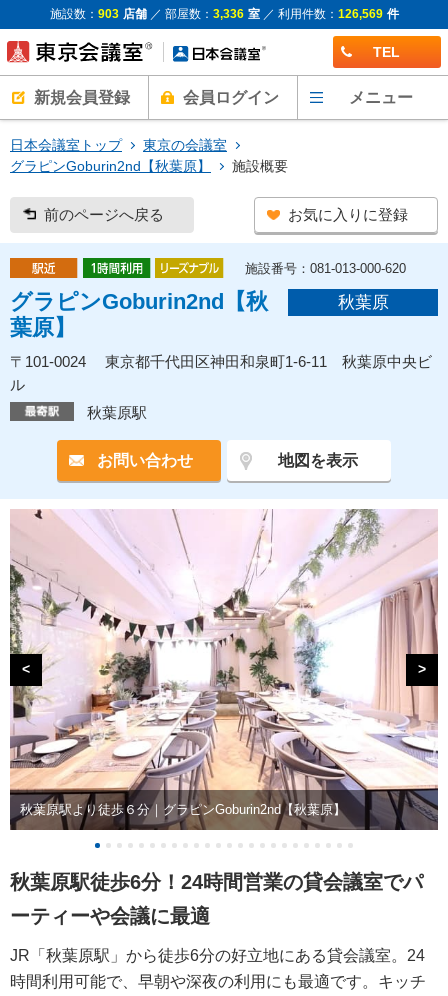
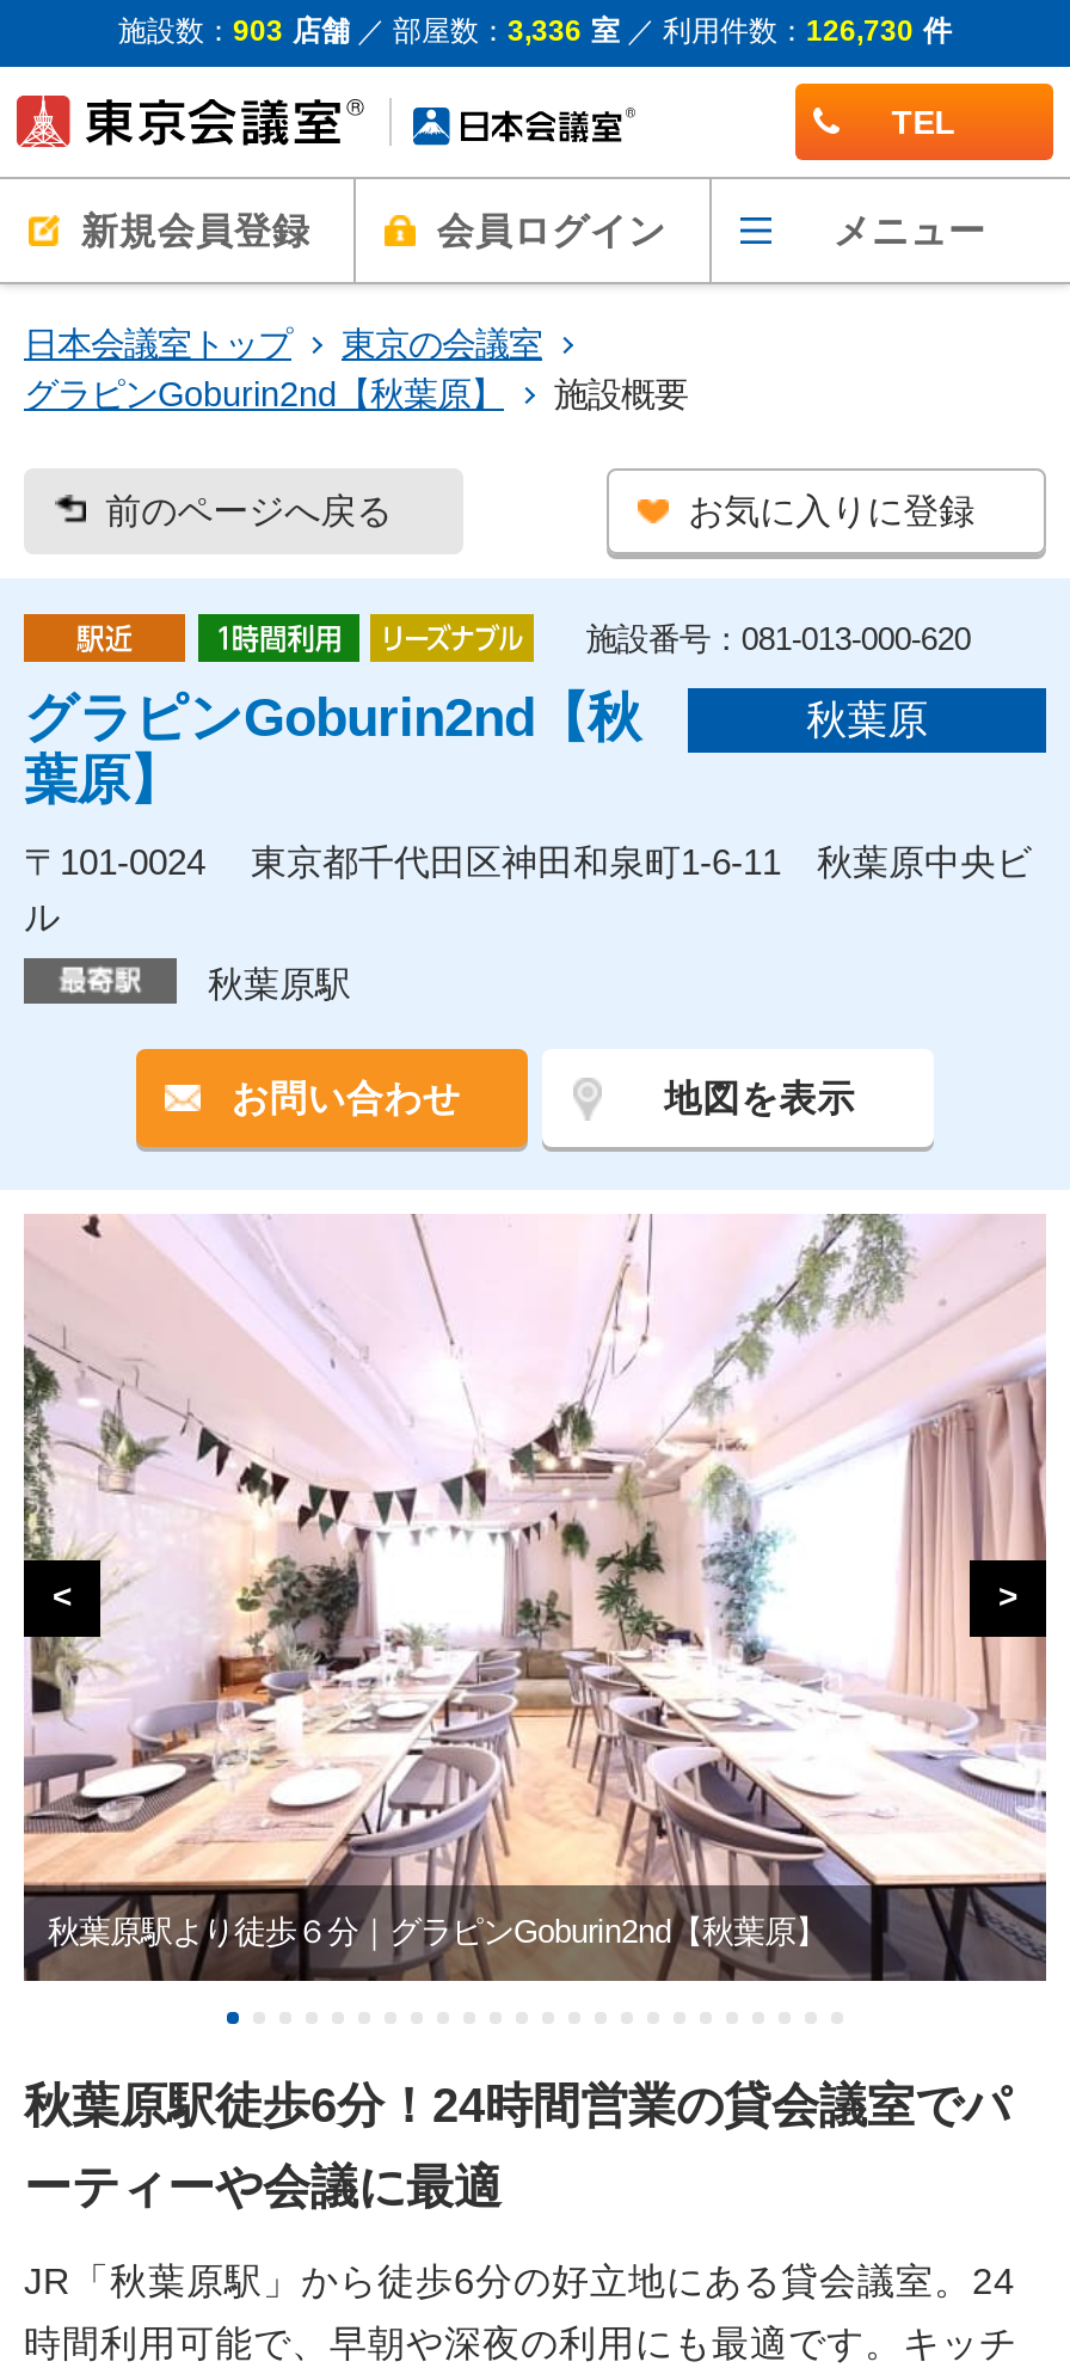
[49,7,398,21] 施設数：903 店舗／ 部屋数：3,336 室／ 利用件数：126,569 件 -> [118,14,952,48] 施設数：903 店舗／ 部屋数：3,336 室／ 利用件数：126,730 件

